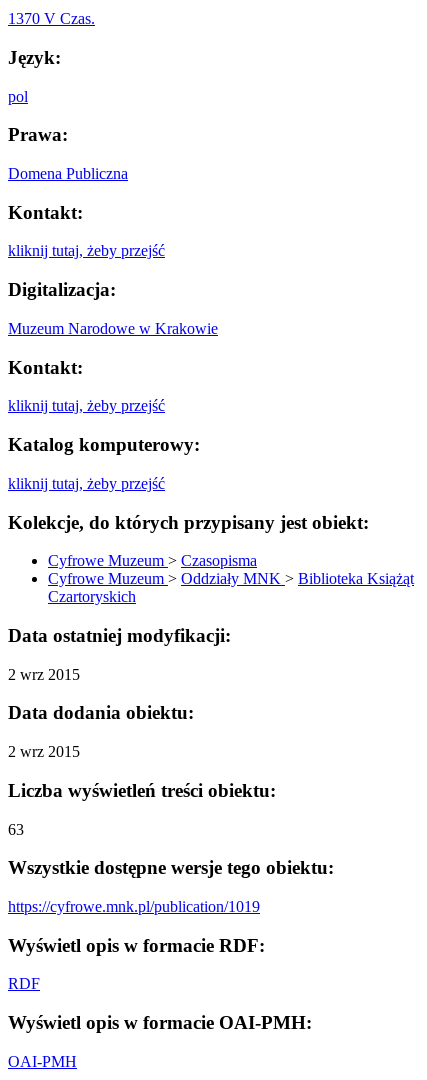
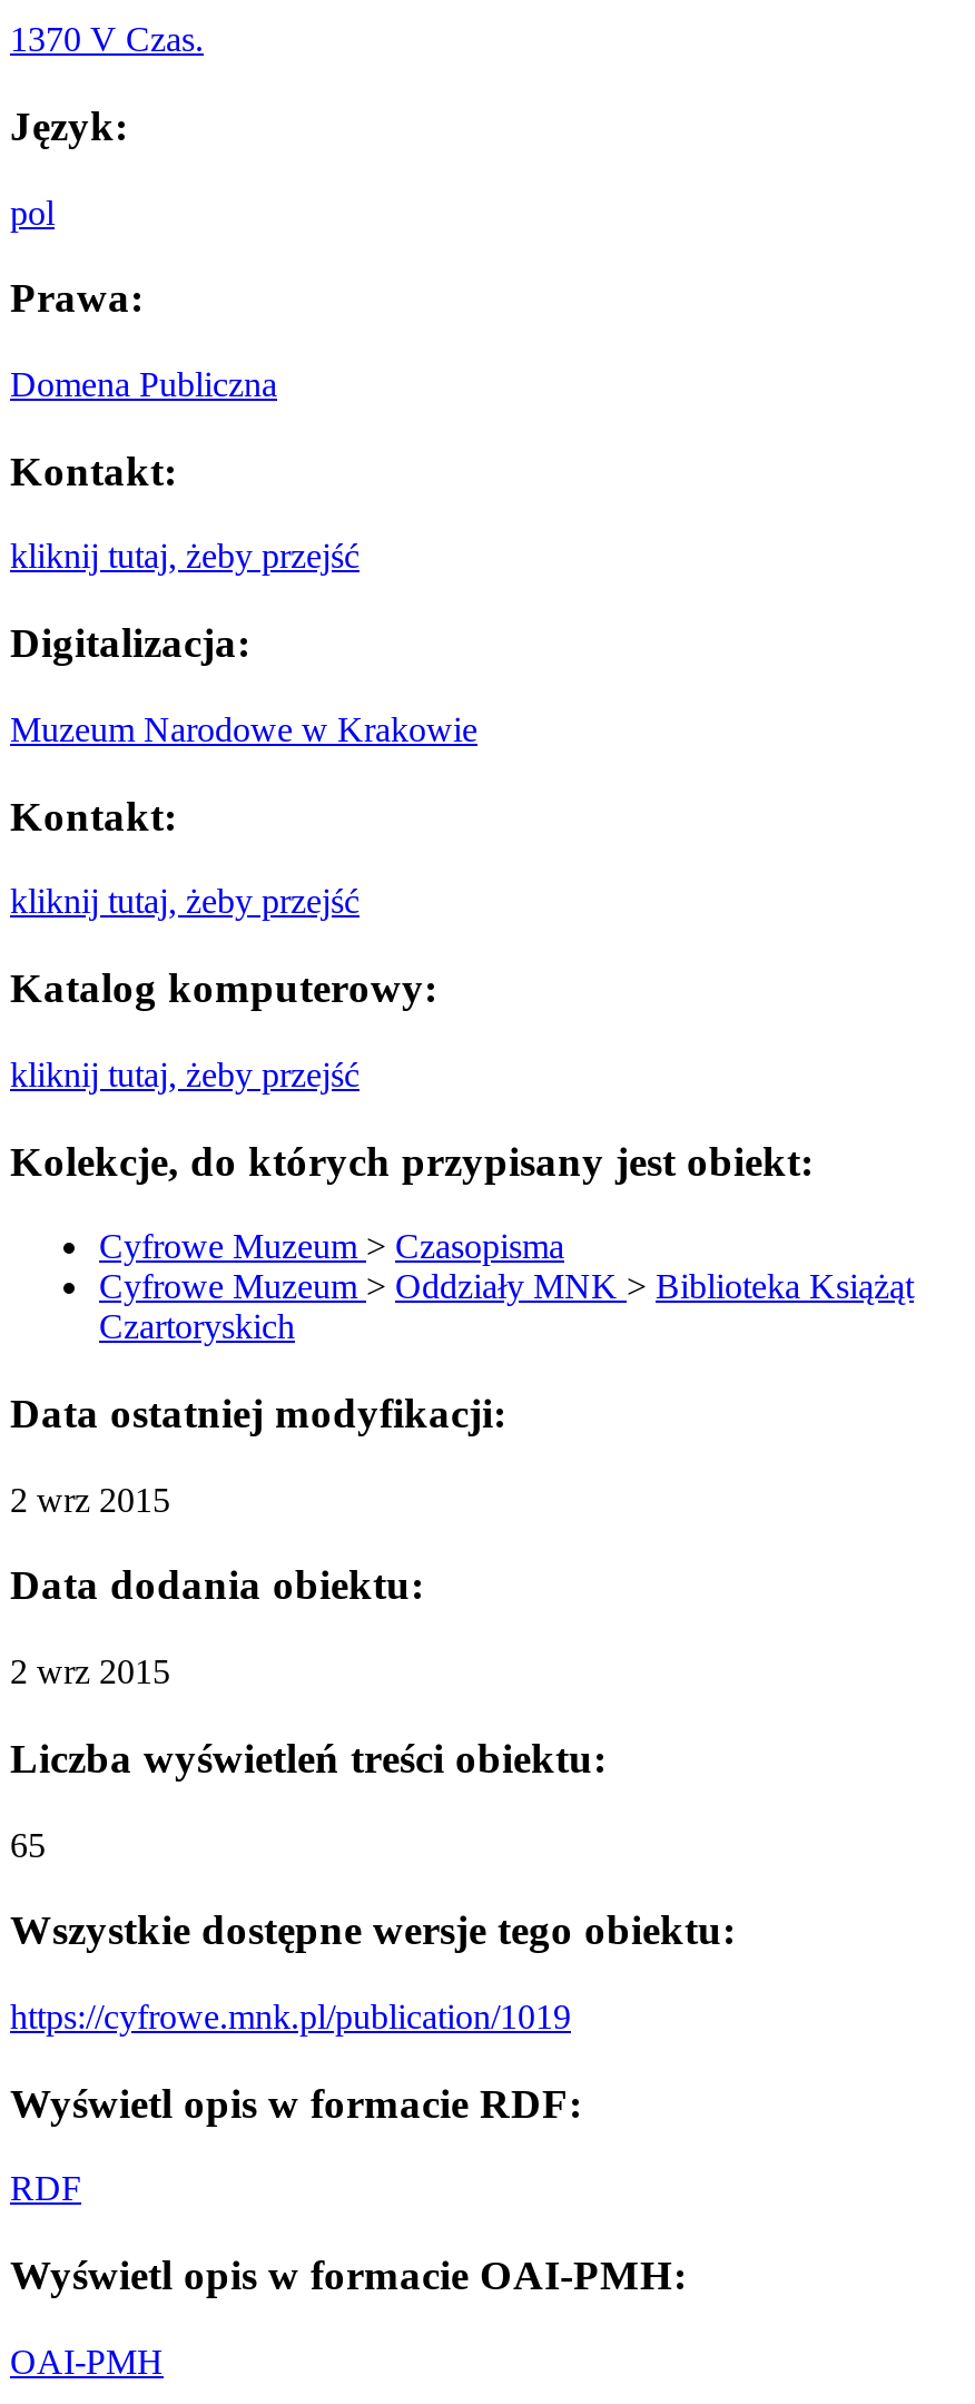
[8,820,24,837] 63 -> [10,1825,46,1863] 65

